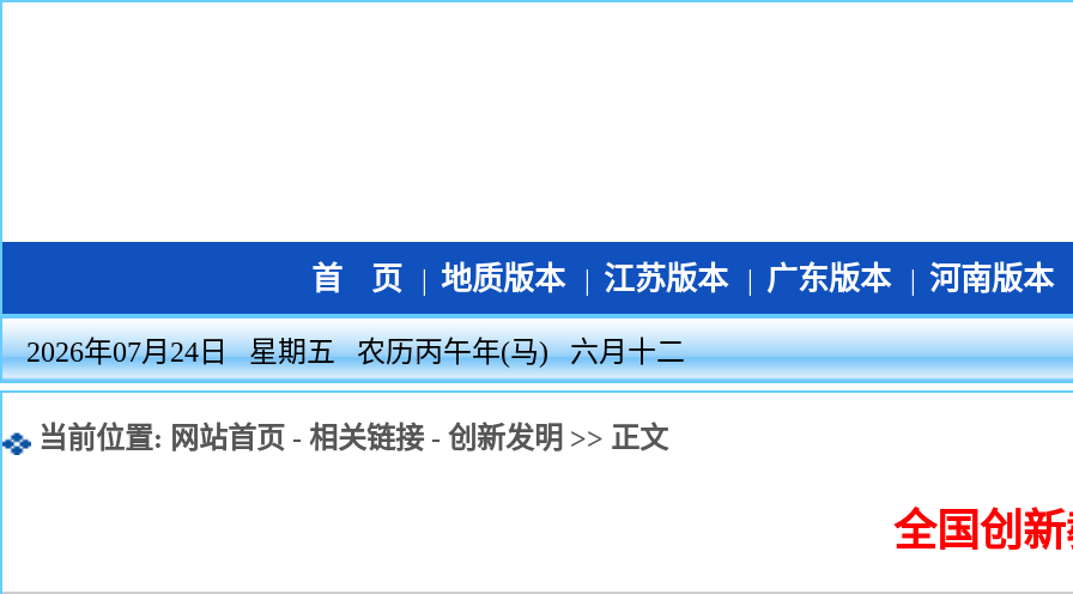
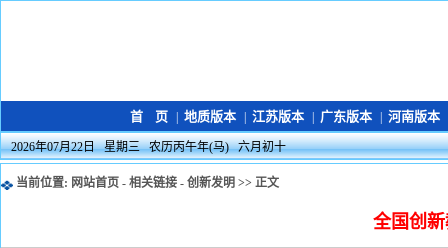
[5,335,685,369] 2026年07月24日 星期五 农历丙午年(马) 六月十二 -> [2,140,286,154] 2026年07月22日 星期三 农历丙午年(马) 六月初十

